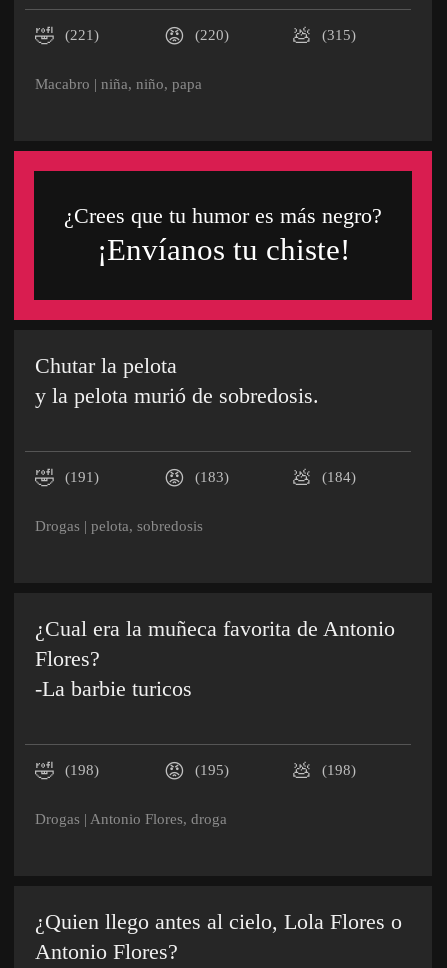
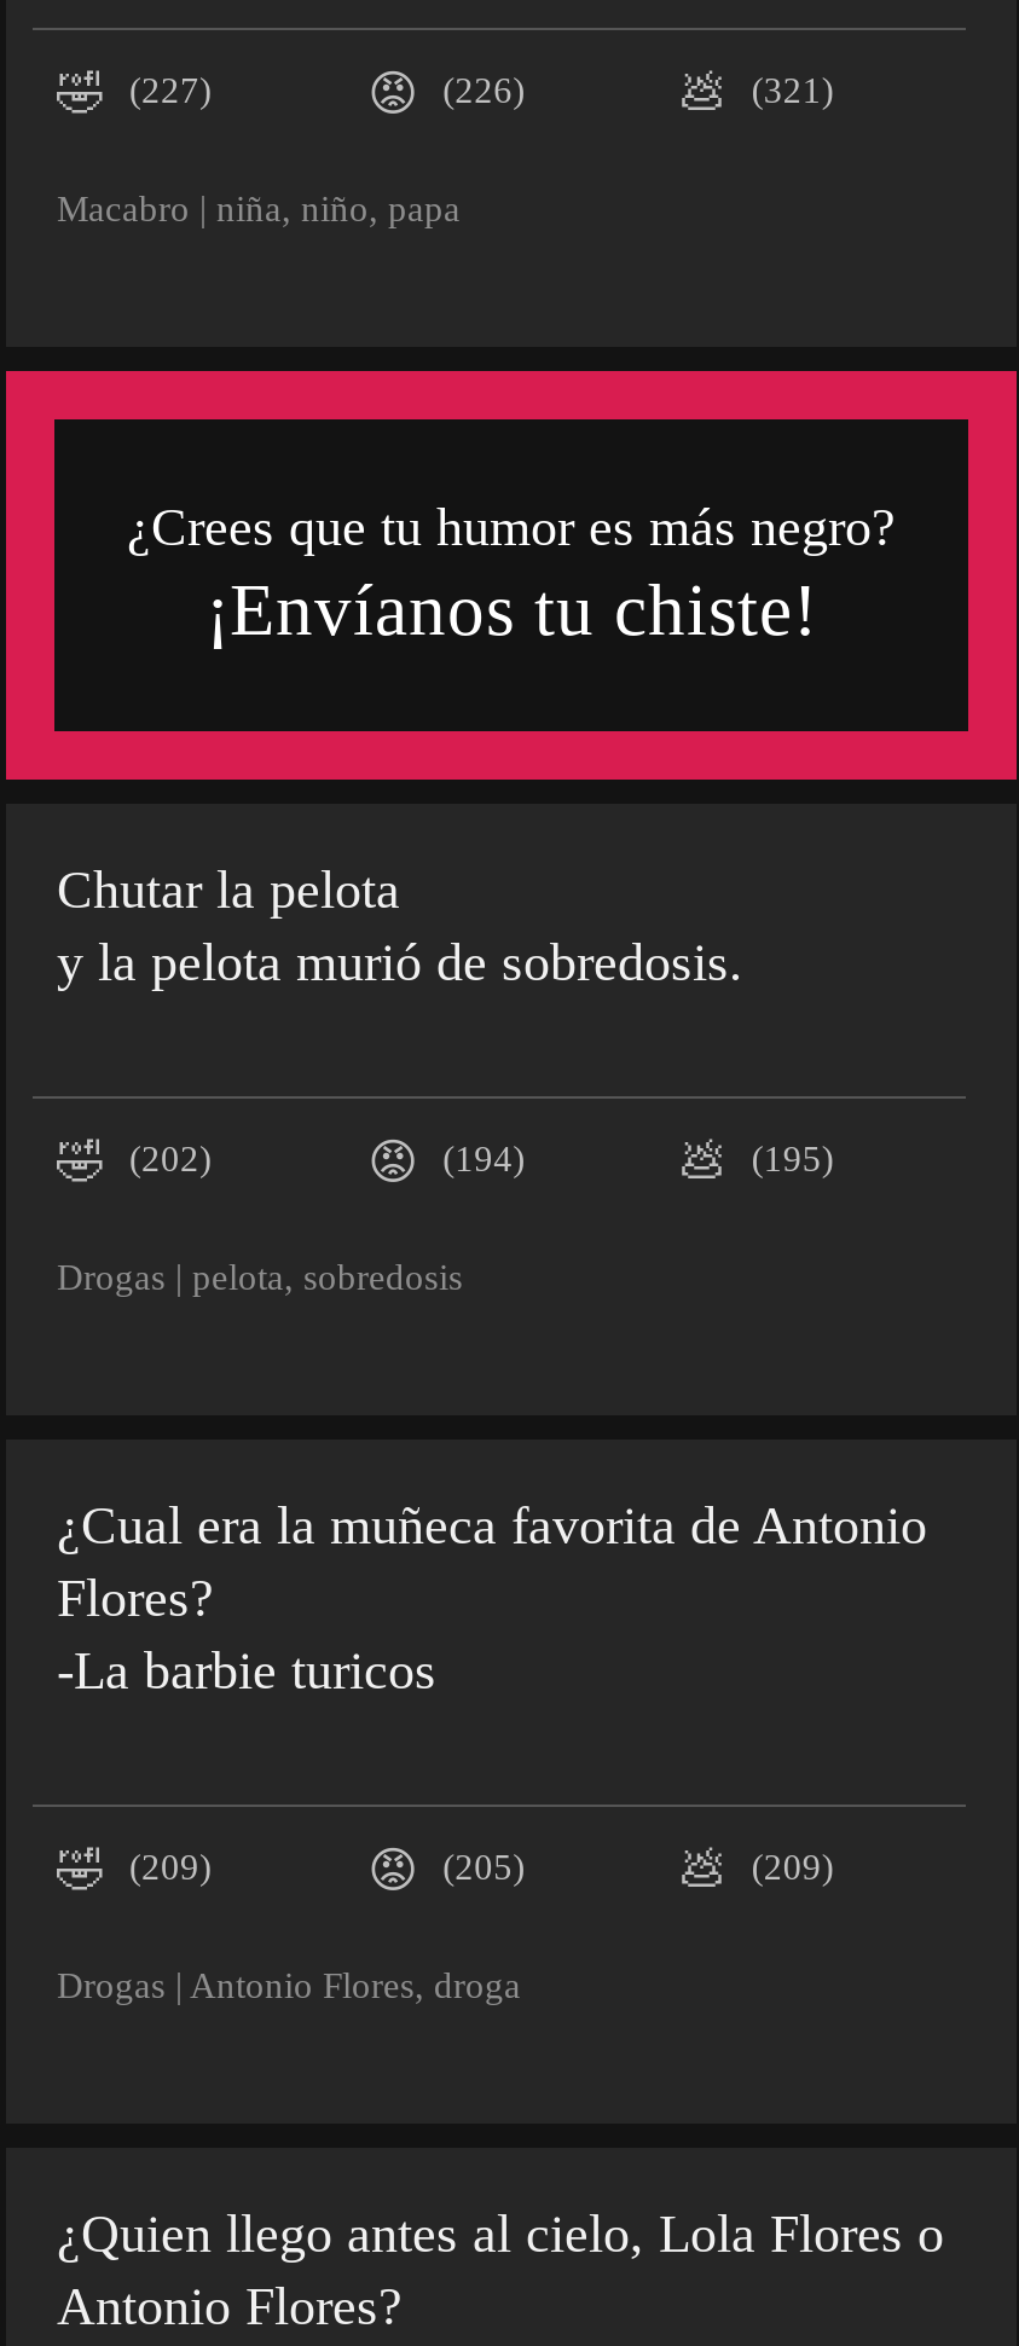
[65,27,99,43] (221) -> [129,71,212,110] (227)
[195,27,229,43] (220) -> [443,71,525,110] (226)
[322,27,356,43] (315) -> [751,71,834,110] (321)
[65,469,99,485] (191) -> [129,1140,212,1178] (202)
[195,469,229,485] (183) -> [443,1140,525,1178] (194)
[322,469,356,485] (184) -> [751,1140,834,1178] (195)
[65,762,99,778] (198) -> [129,1848,212,1887] (209)
[195,762,229,778] (195) -> [443,1848,525,1887] (205)
[322,762,356,778] (198) -> [751,1848,834,1887] (209)

